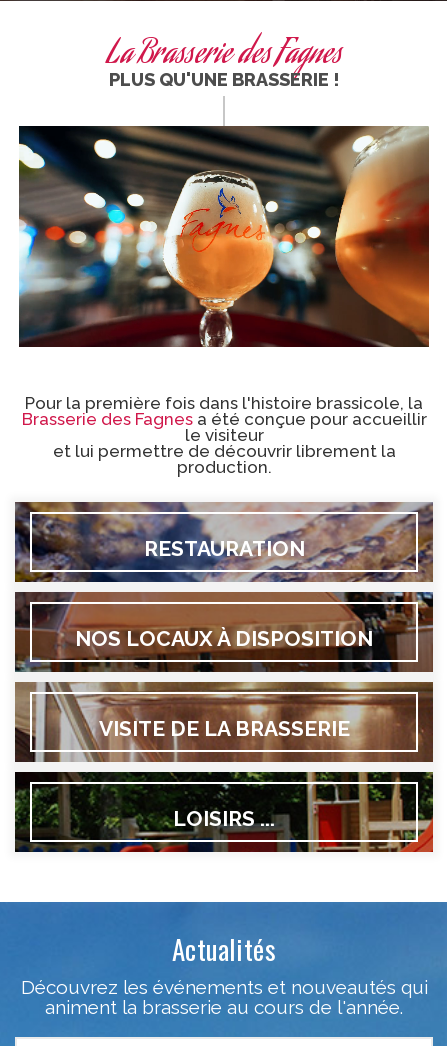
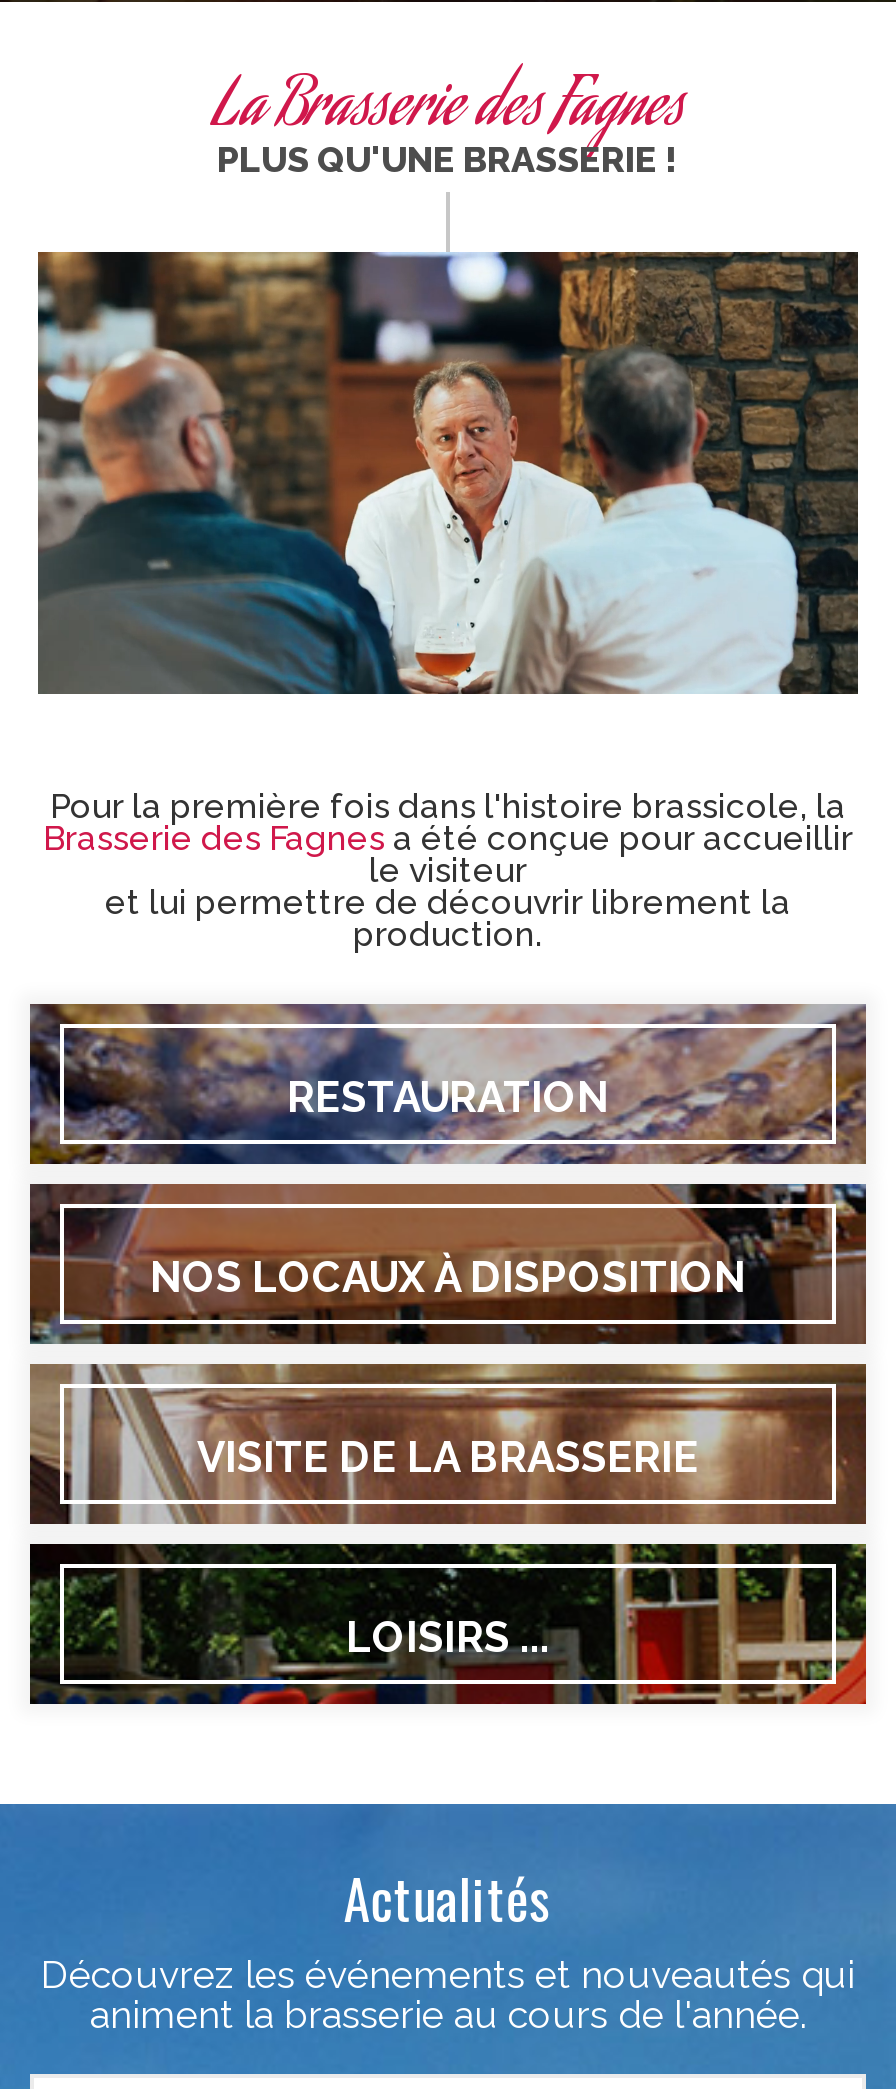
[18,125,430,348] [image] -> [36,250,860,696] [image]

